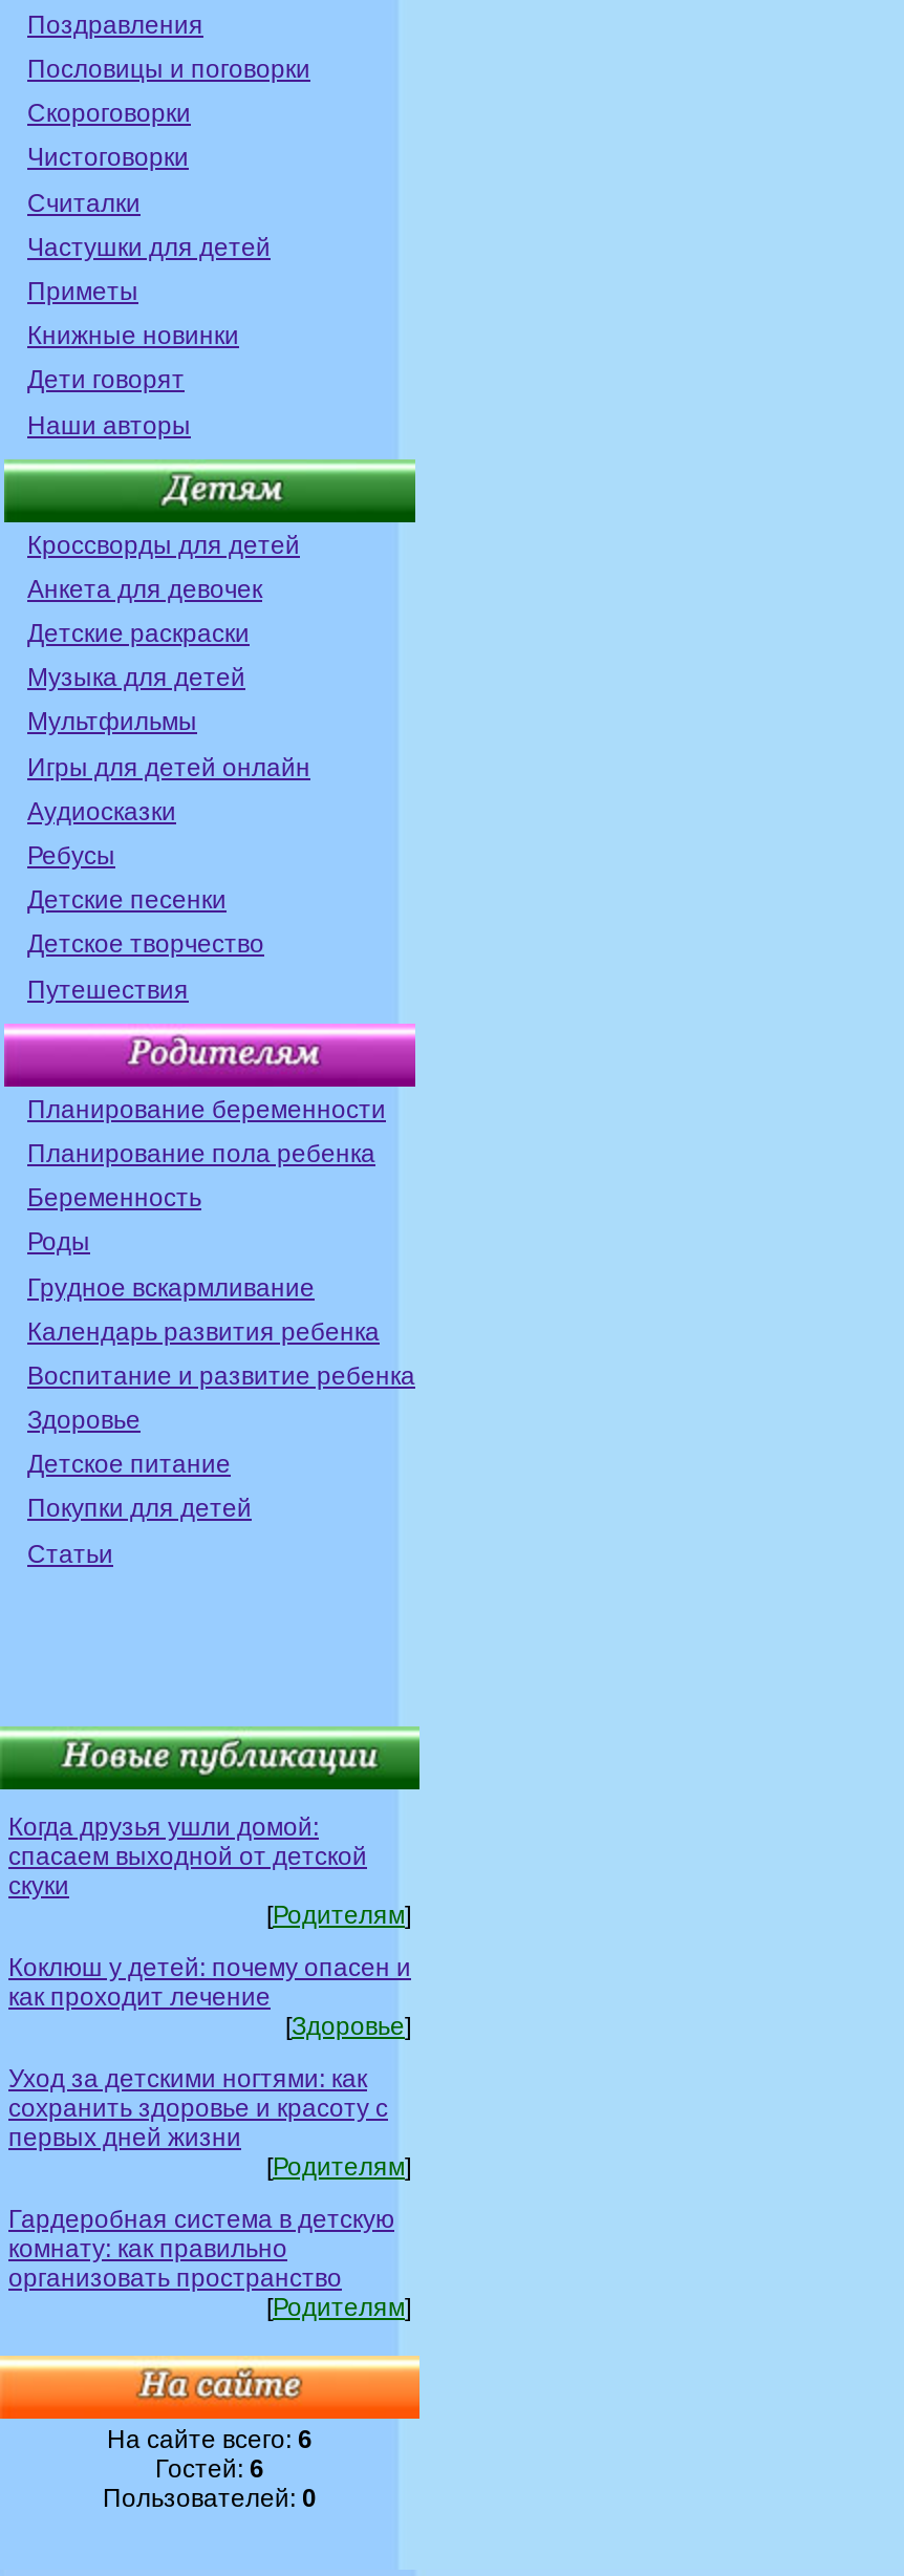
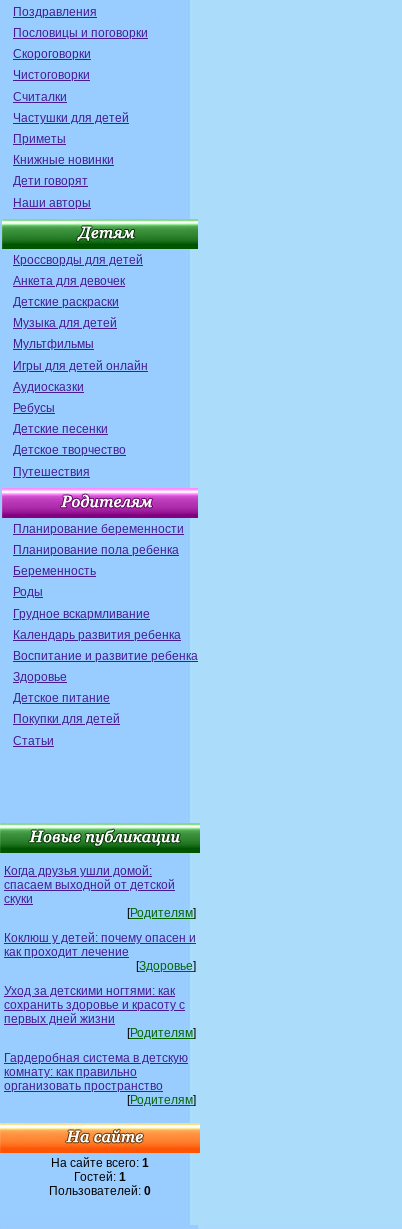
[107,2425,313,2454] На сайте всего: 6 -> [51,1156,149,1170] На сайте всего: 1
[155,2454,264,2483] Гостей: 6 -> [74,1170,126,1184] Гостей: 1

